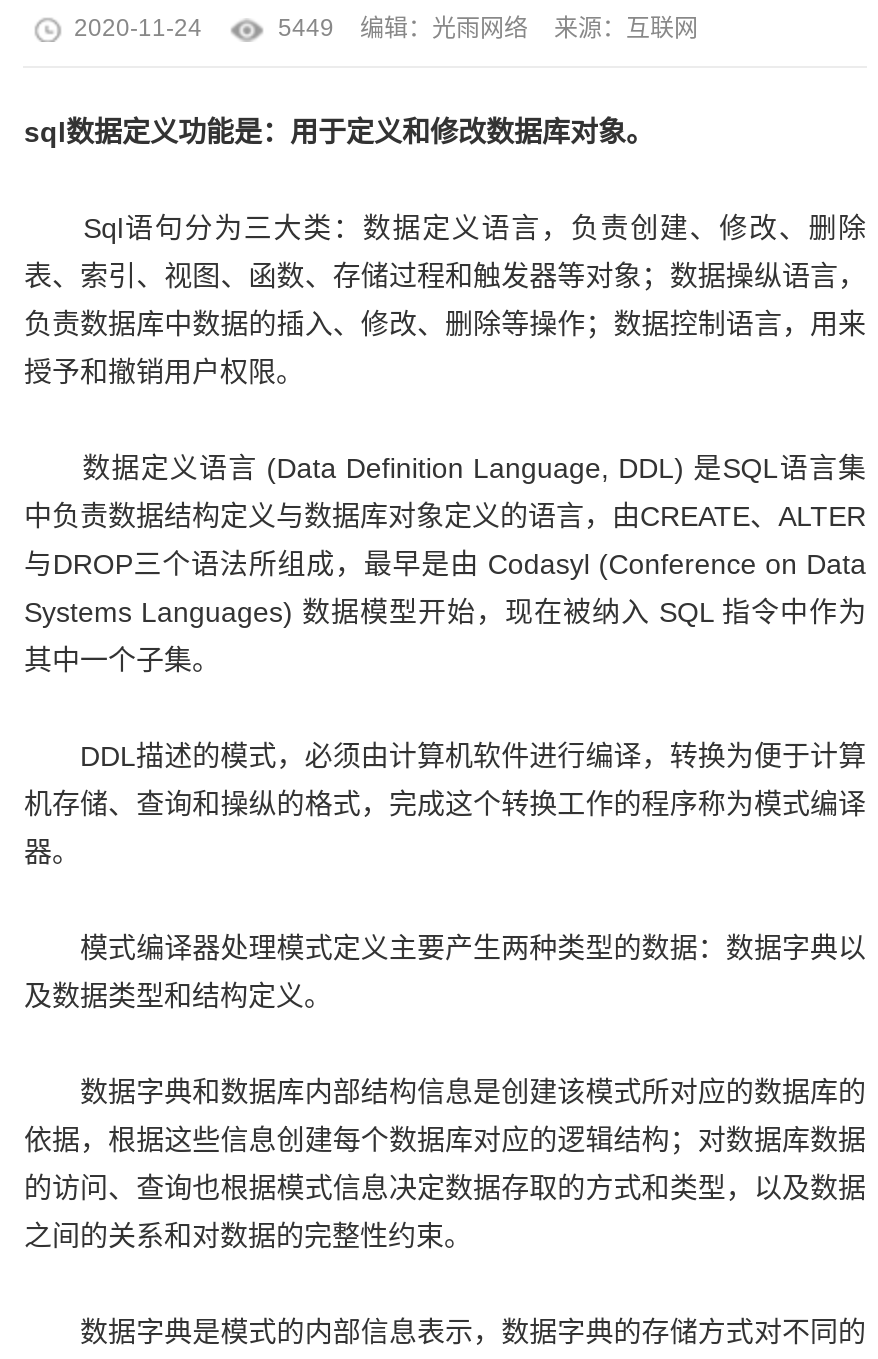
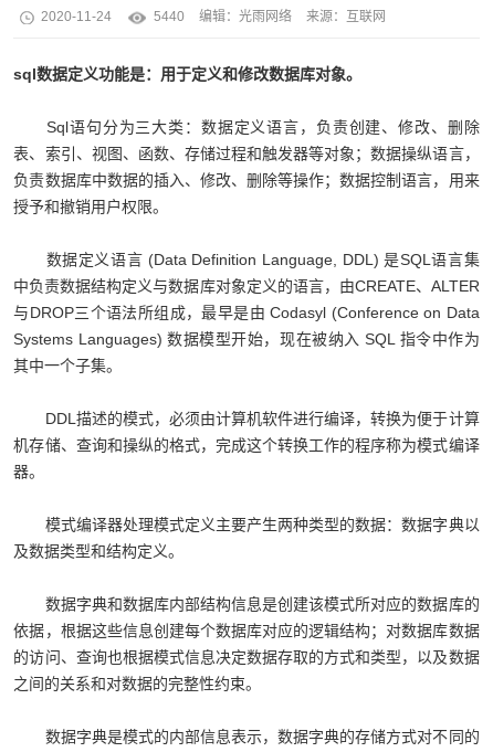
[278,14,698,42] 5449 编辑：光雨网络 来源：互联网 -> [154,9,386,24] 5440 编辑：光雨网络 来源：互联网

